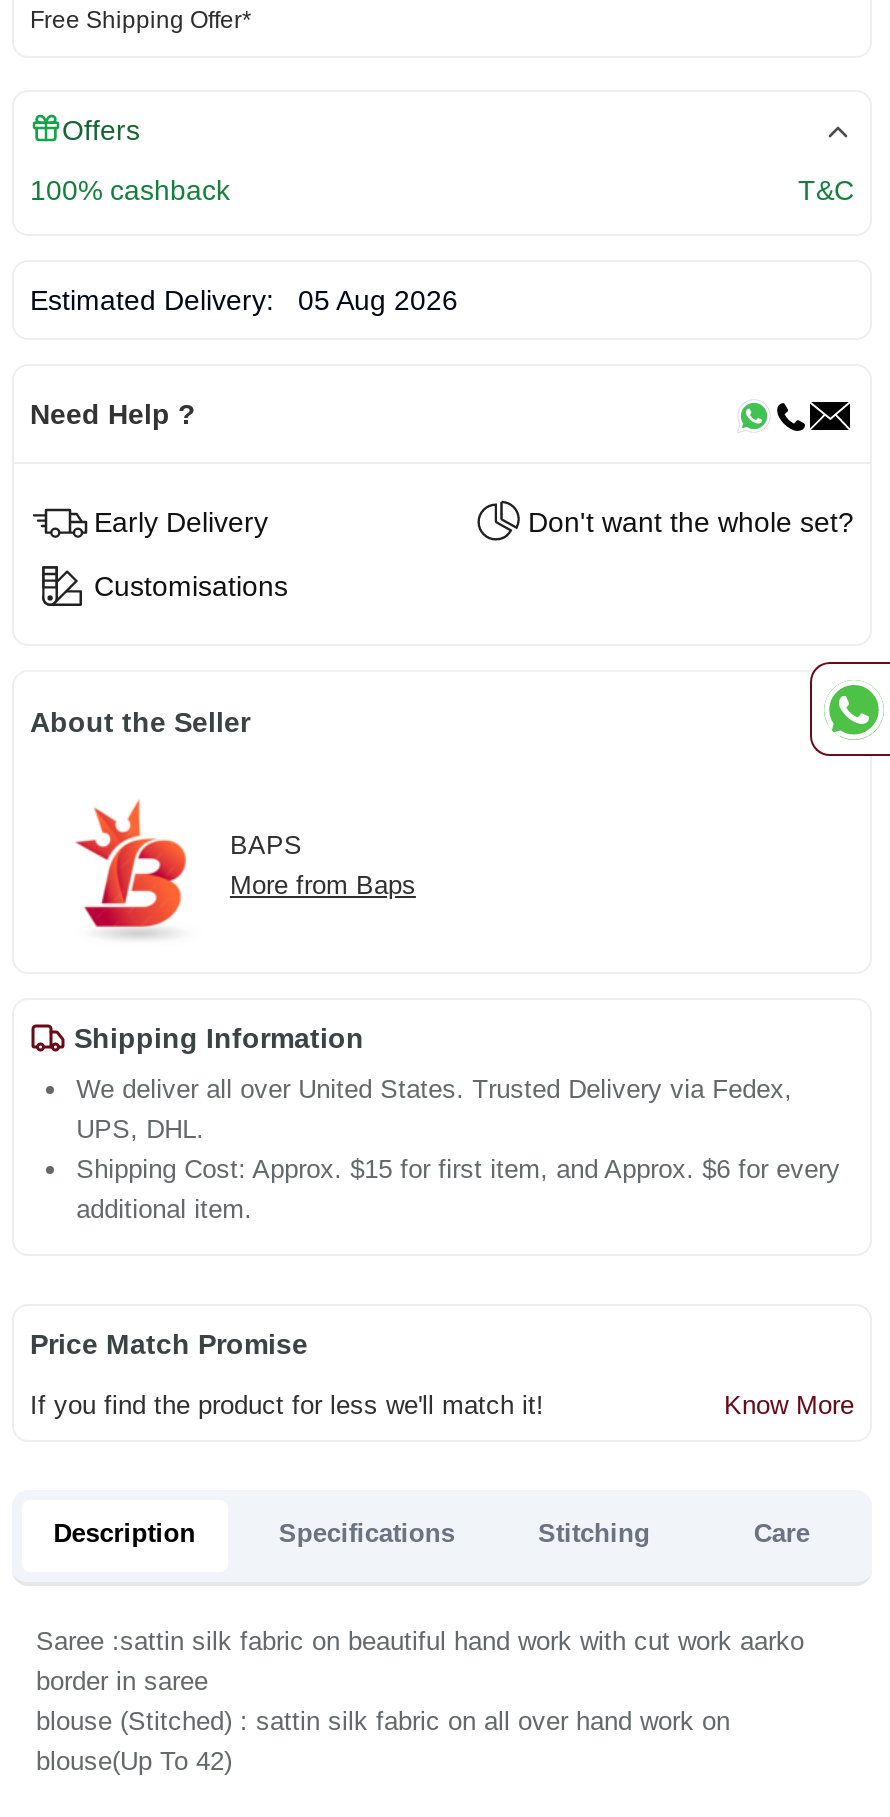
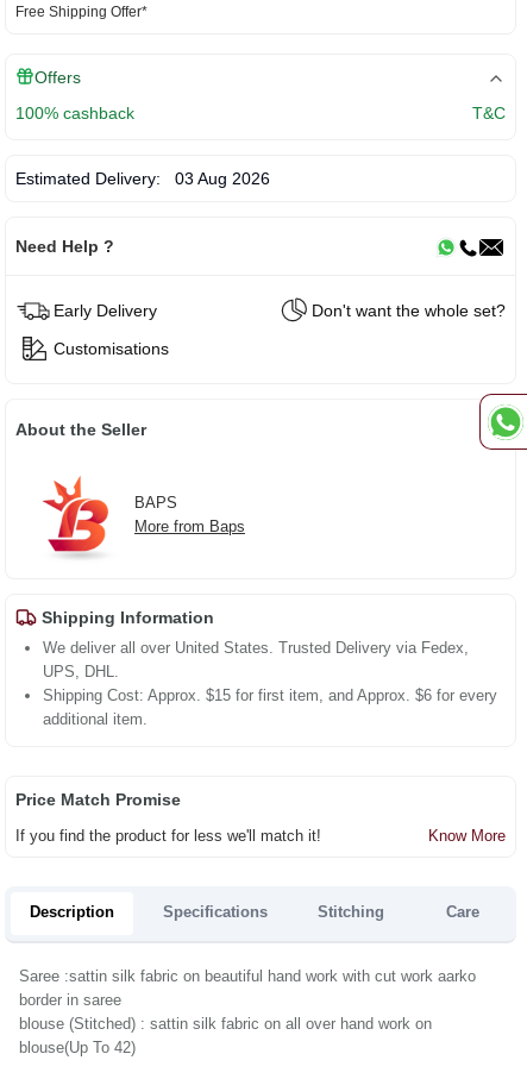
[30,284,458,316] Estimated Delivery: 05 Aug 2026 -> [15,169,270,188] Estimated Delivery: 03 Aug 2026

